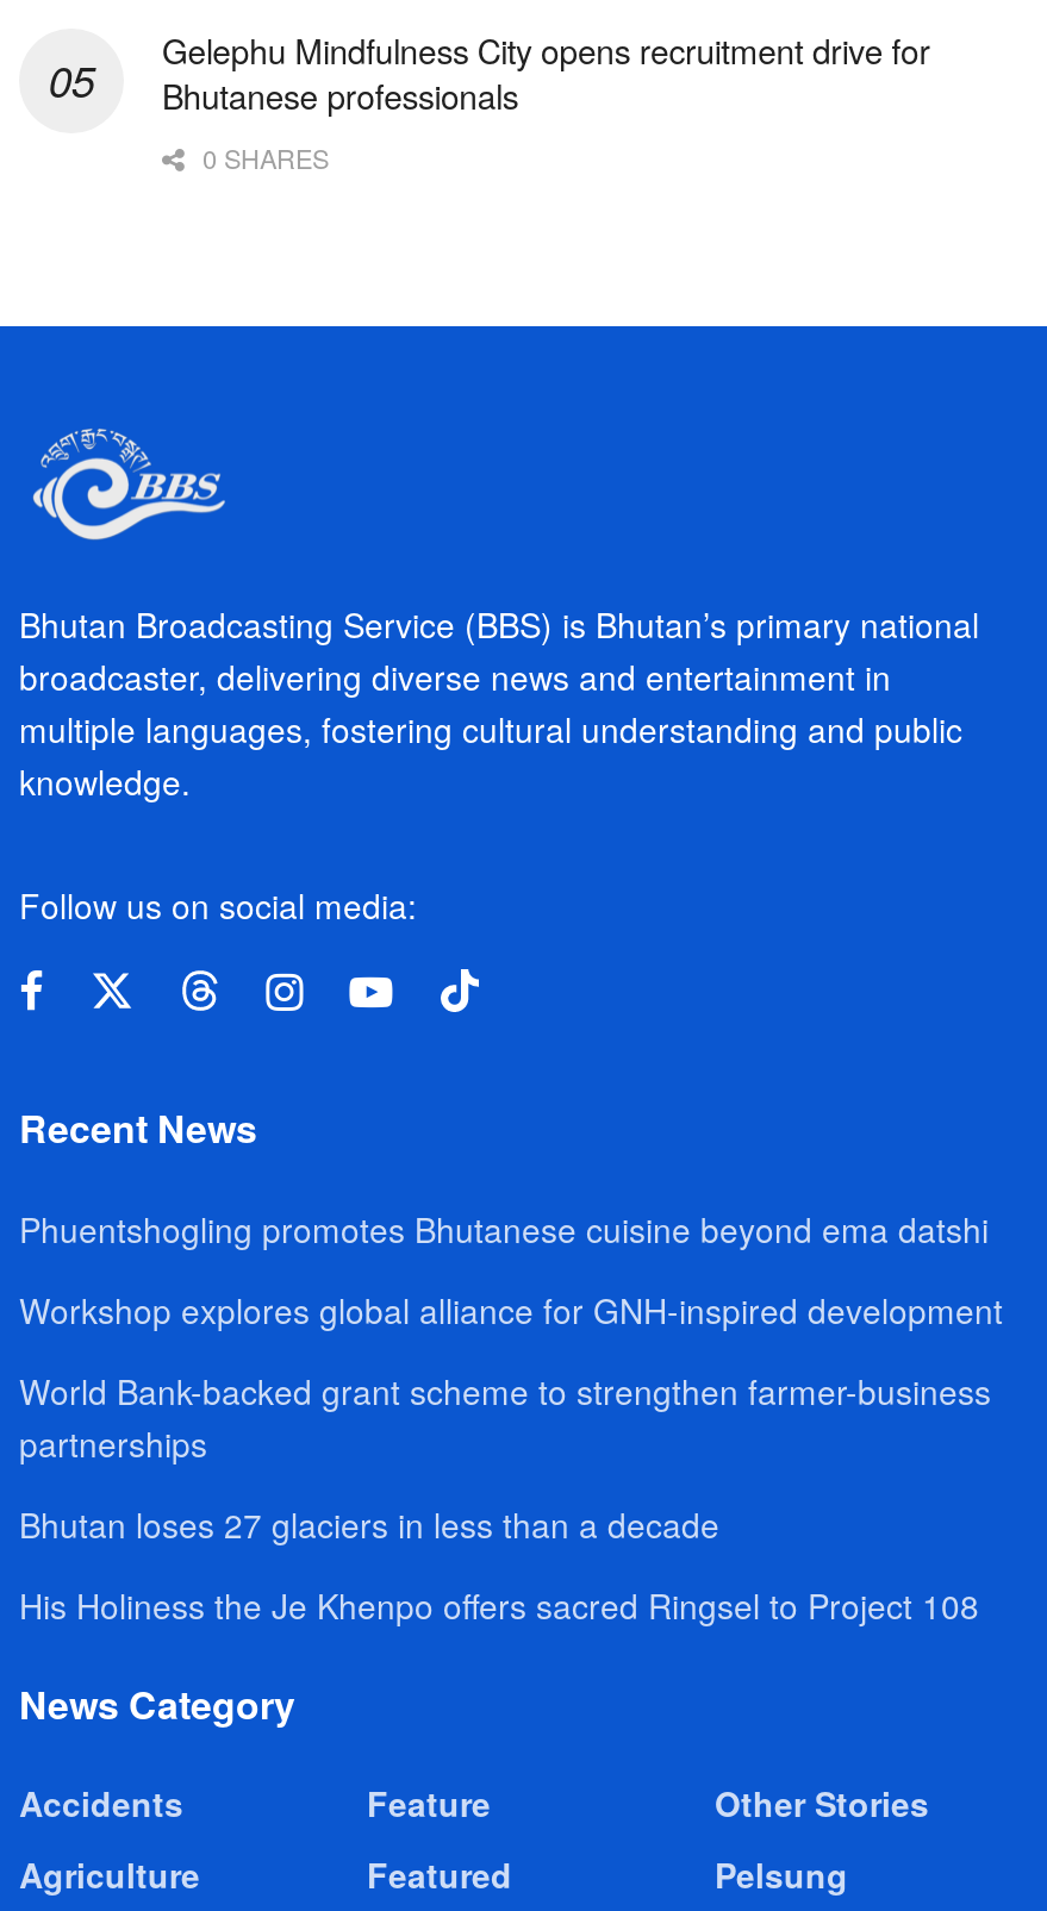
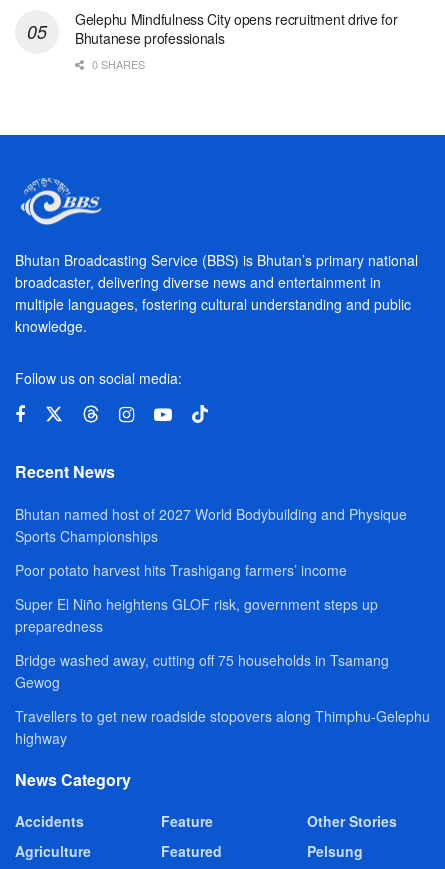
[19,1206,989,1254] Phuentshogling promotes Bhutanese cuisine beyond ema datshi -> [15,504,407,546] Bhutan named host of 2027 World Bodybuilding and Physique | Sports Championships
[19,1287,1003,1334] Workshop explores global alliance for GNH-inspired development -> [15,560,347,580] Poor potato harvest hits Trashigang farmers’ income
[19,1368,991,1468] World Bank-backed grant scheme to strengthen farmer-business | partnerships -> [15,594,378,636] Super El Niño heightens GLOF risk, government steps up | preparedness
[19,1501,719,1549] Bhutan loses 27 glaciers in less than a decade -> [15,650,389,692] Bridge washed away, cutting off 75 households in Tsamang | Gewog
[19,1582,979,1630] His Holiness the Je Khenpo offers sacred Ringsel to Project 108 -> [15,706,430,748] Travellers to get new roadside stopovers along Thimphu-Gelephu | highway

